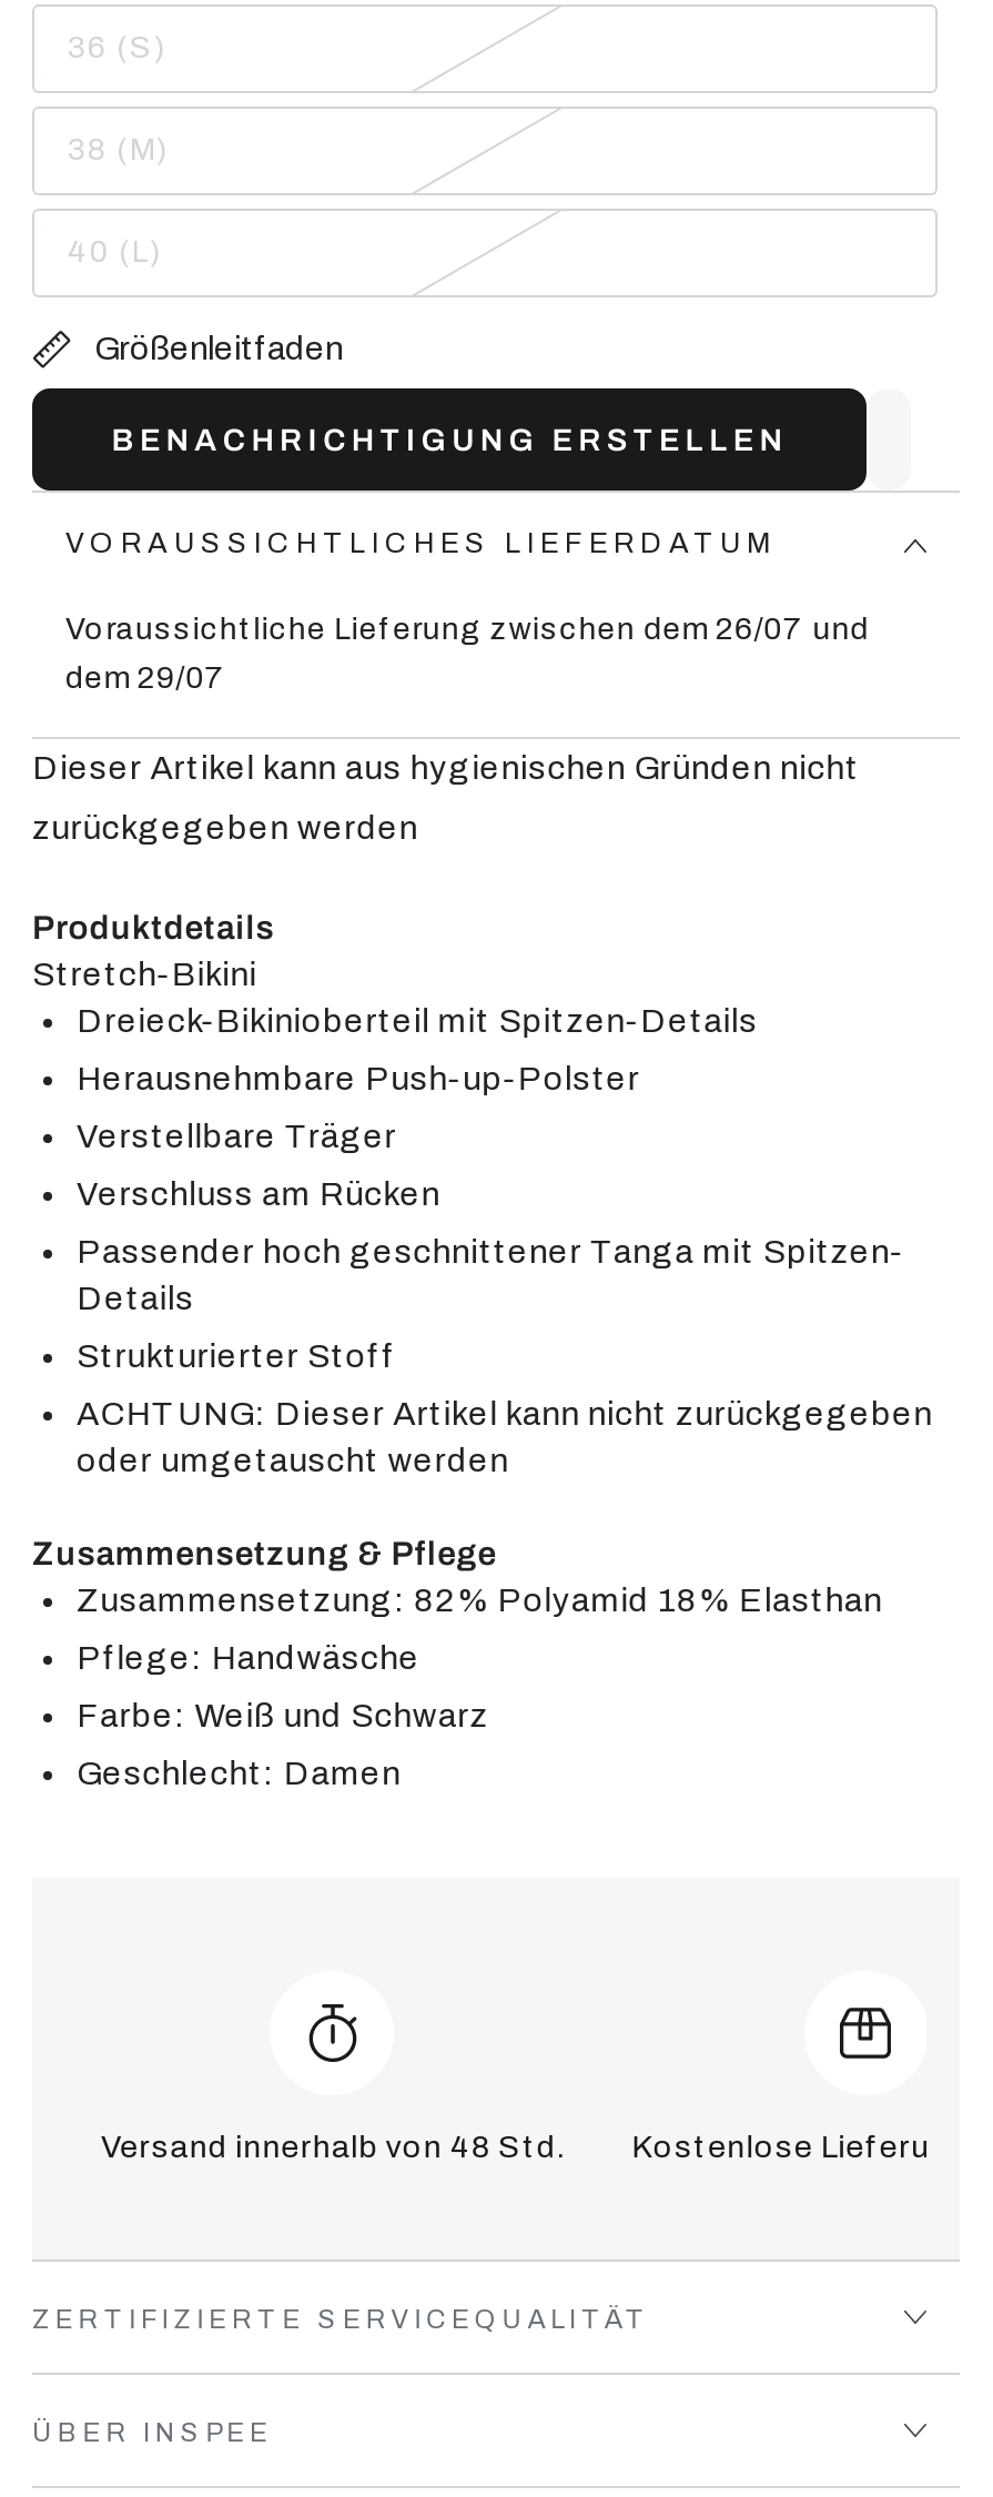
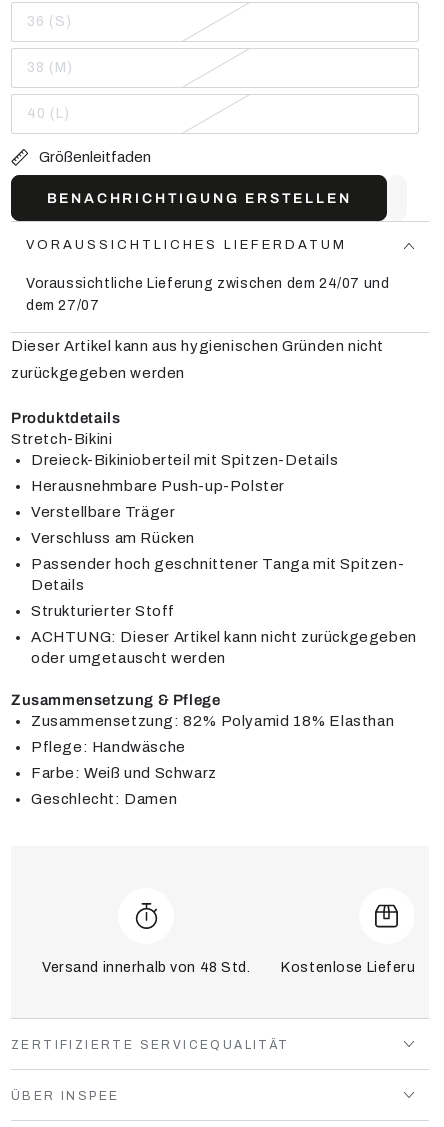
[65,613,870,646] Voraussichtliche Lieferung zwischen dem 26/07 und -> [26,276,389,291] Voraussichtliche Lieferung zwischen dem 24/07 und
[65,662,226,695] dem 29/07 -> [26,298,99,313] dem 27/07

